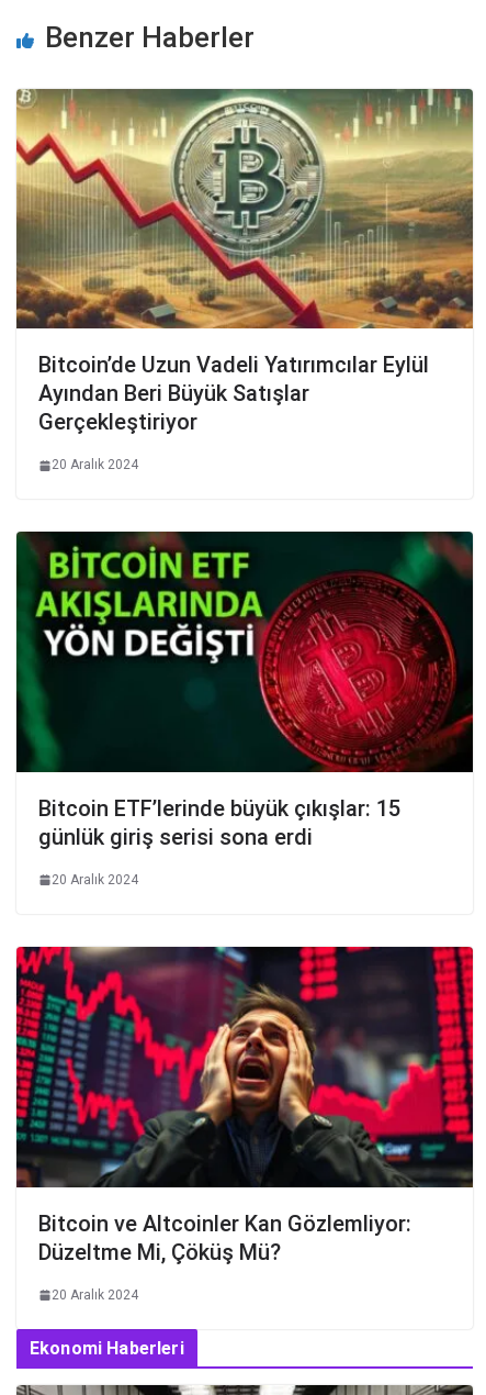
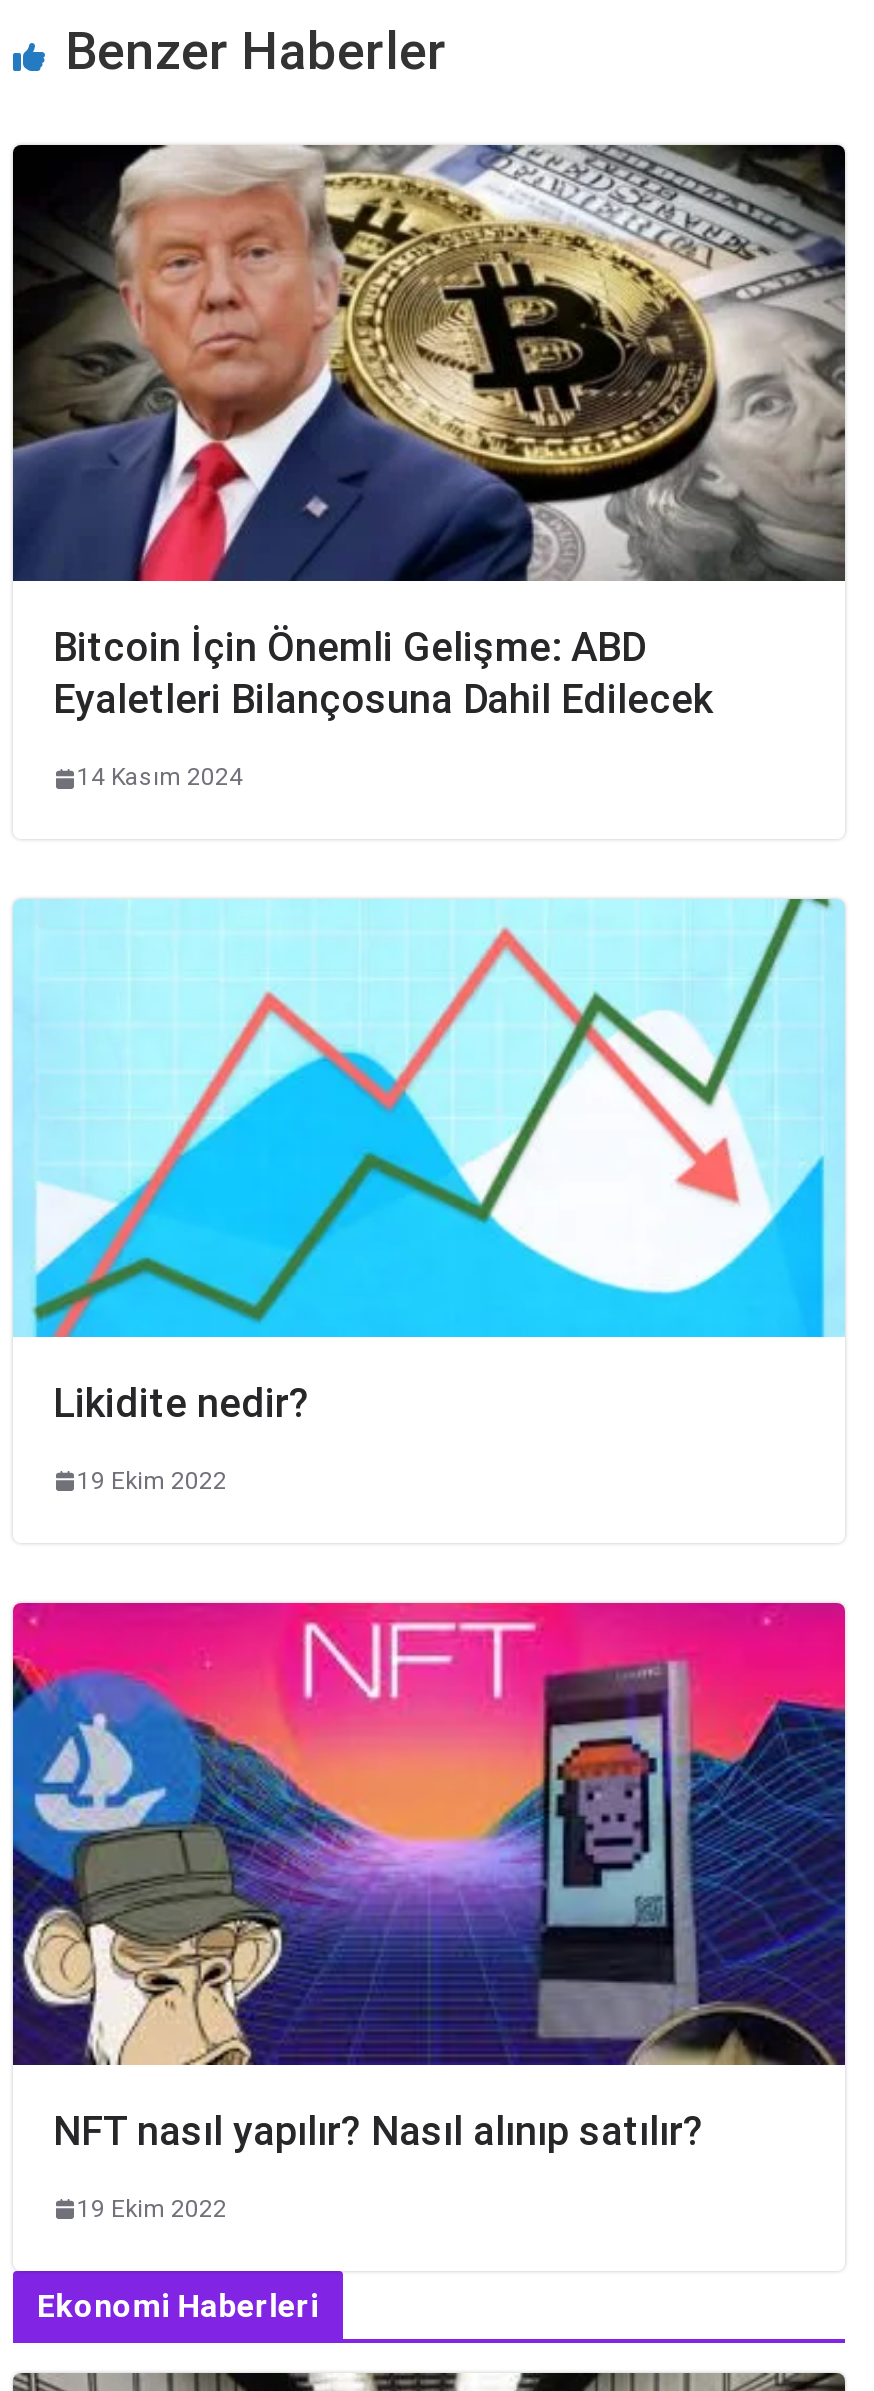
[15,88,474,435] [image] | Bitcoin’de Uzun Vadeli Yatırımcılar Eylül | Ayından Beri Büyük Satışlar | Gerçekleştiriyor -> [11,143,847,724] [image] | Bitcoin İçin Önemli Gelişme: ABD | Eyaletleri Bilançosuna Dahil Edilecek
[52,457,138,473] 20 Aralık 2024 -> [77,764,243,792] 14 Kasım 2024
[15,531,474,850] [image] | Bitcoin ETF’lerinde büyük çıkışlar: 15 | günlük giriş serisi sona erdi -> [13,897,845,1427] [image] | Likidite nedir?
[52,872,138,888] 20 Aralık 2024 -> [77,1467,227,1495] 19 Ekim 2022
[15,946,474,1265] [image] | Bitcoin ve Altcoinler Kan Gözlemliyor: | Düzeltme Mi, Çöküş Mü? -> [11,1601,847,2155] [image] | NFT nasıl yapılır? Nasıl alınıp satılır?
[52,1287,138,1302] 20 Aralık 2024 -> [77,2195,227,2223] 19 Ekim 2022

